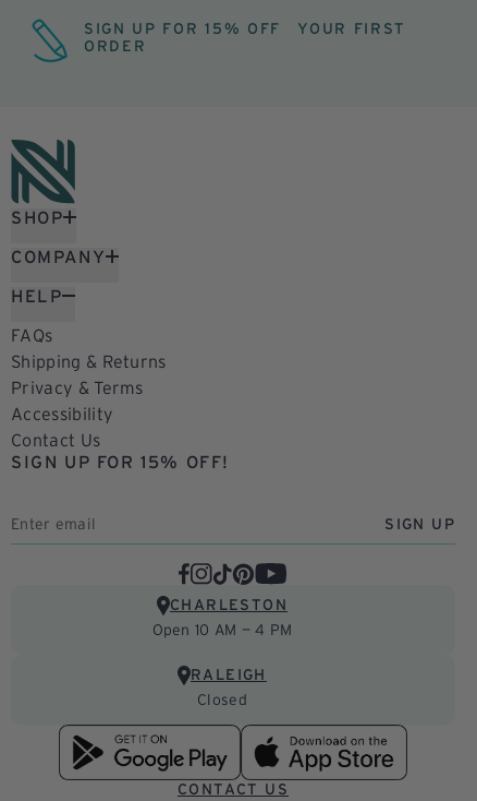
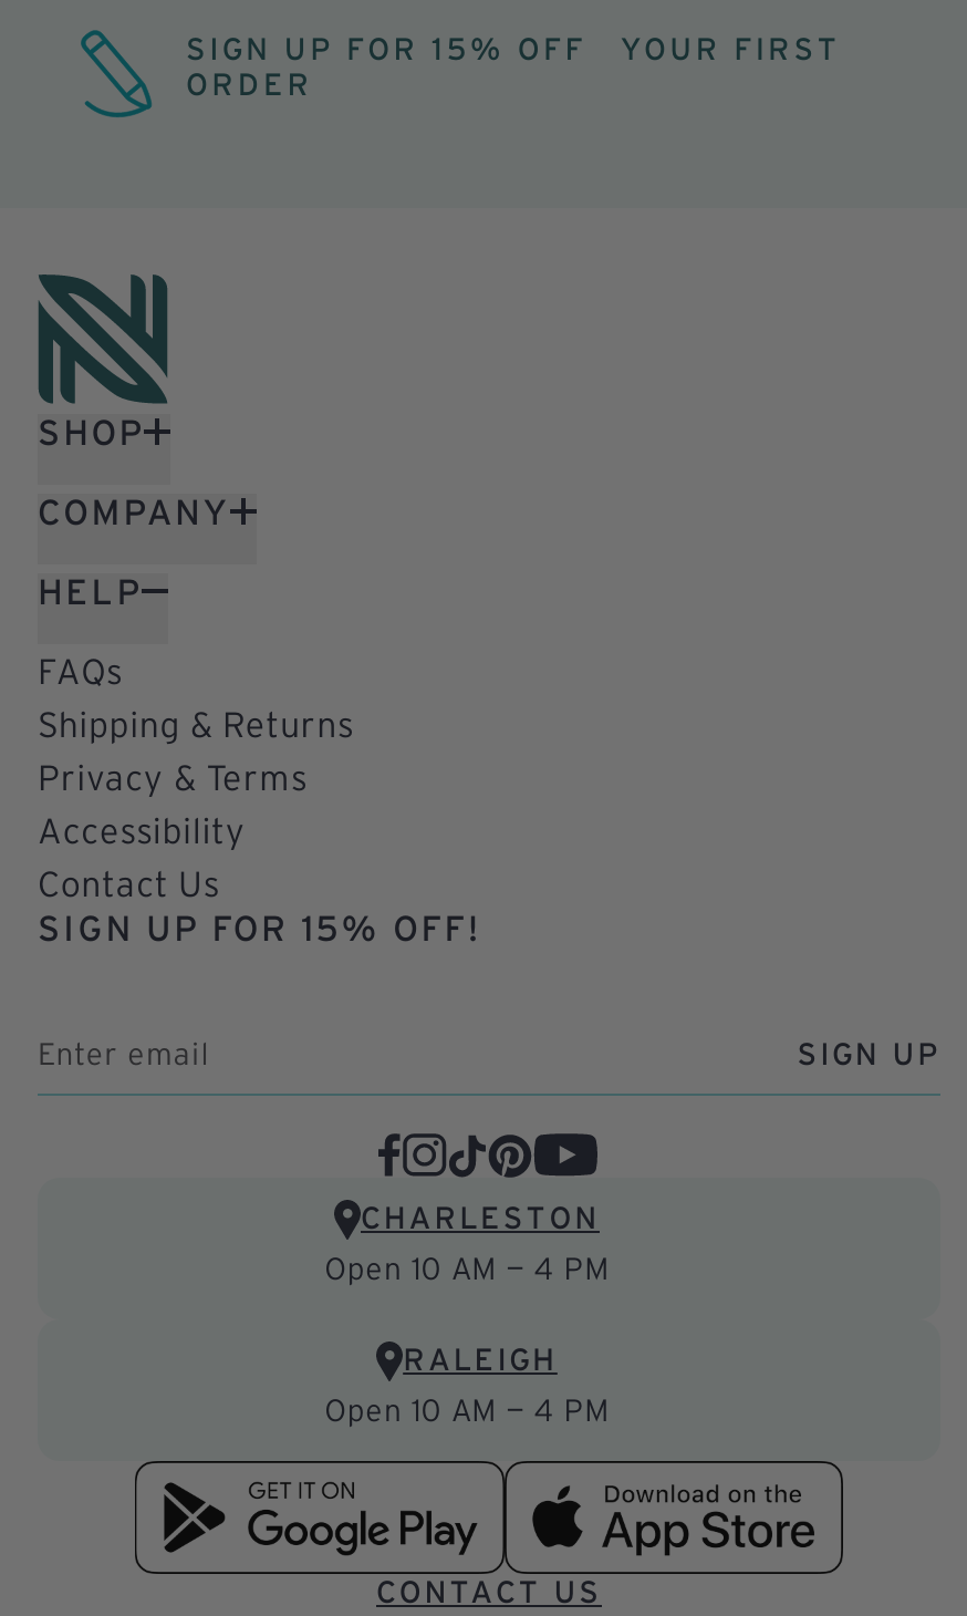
[197,691,247,708] Closed -> [324,1392,609,1427] Open 10 AM — 4 PM

